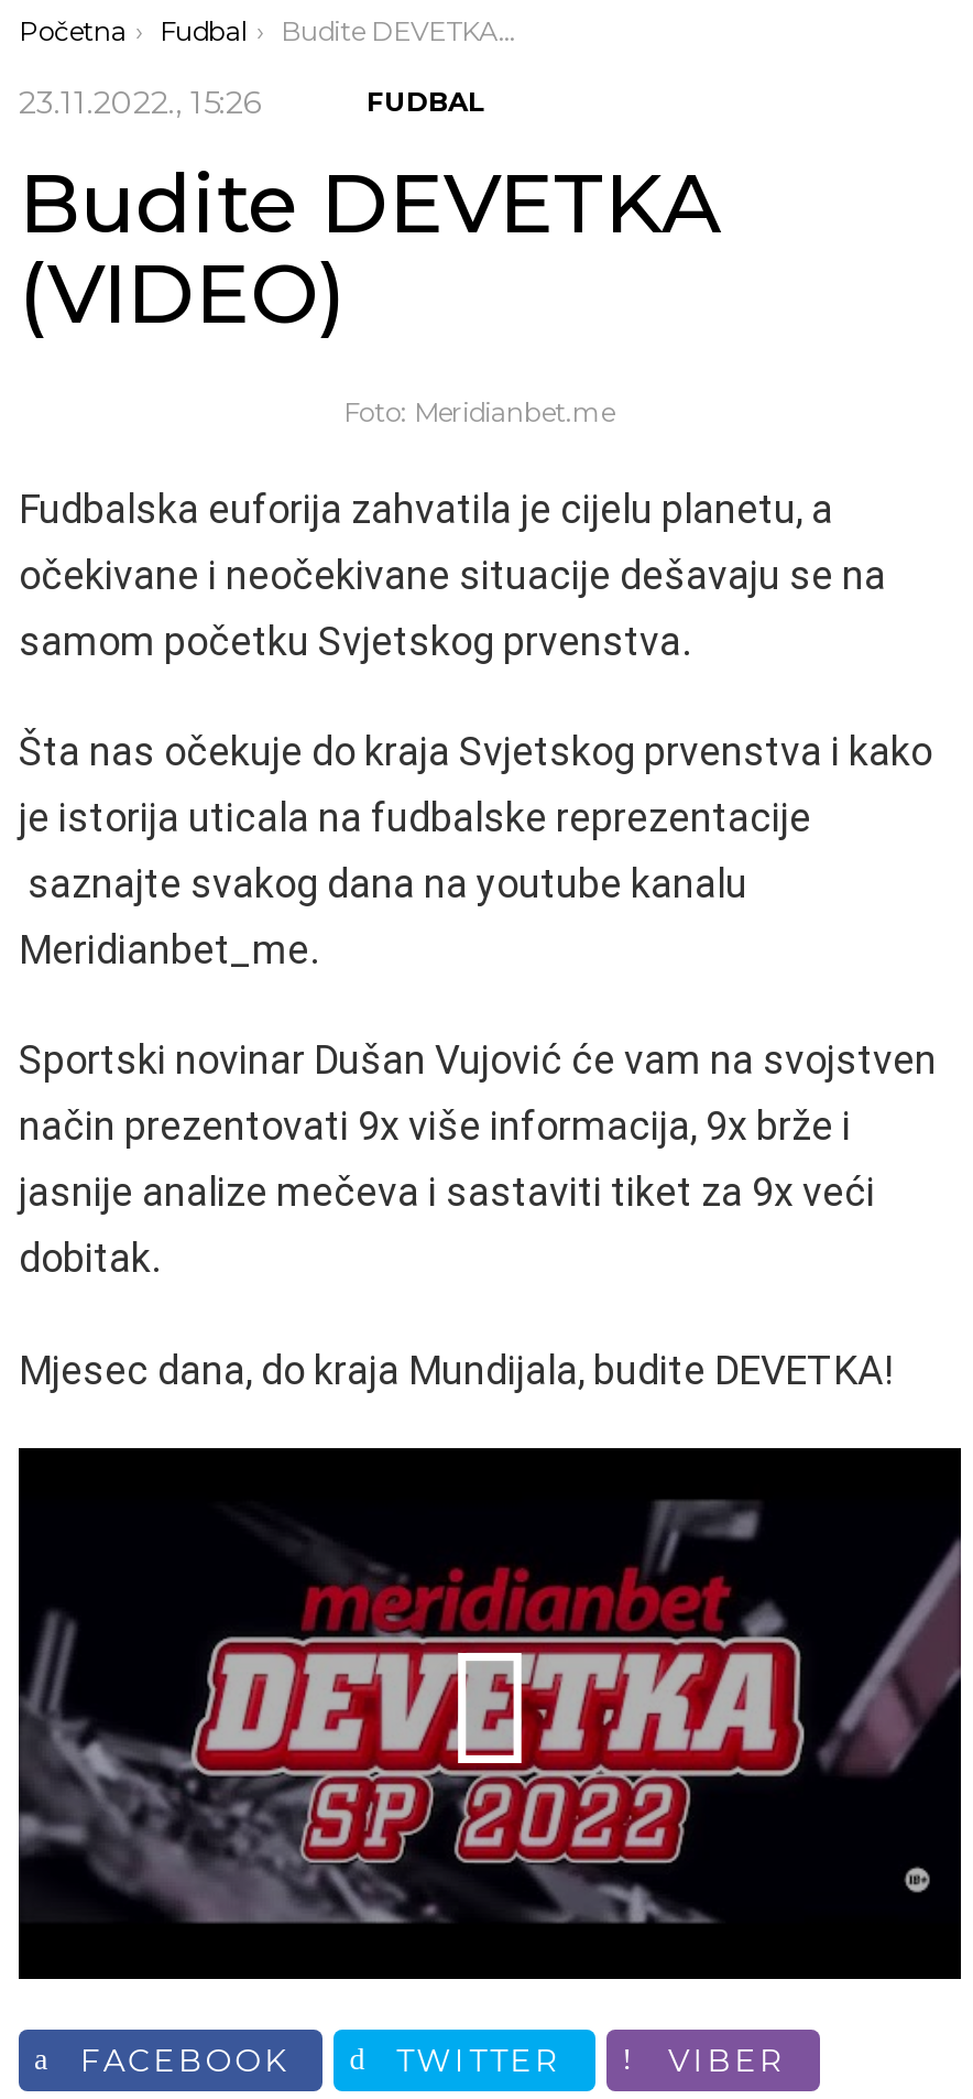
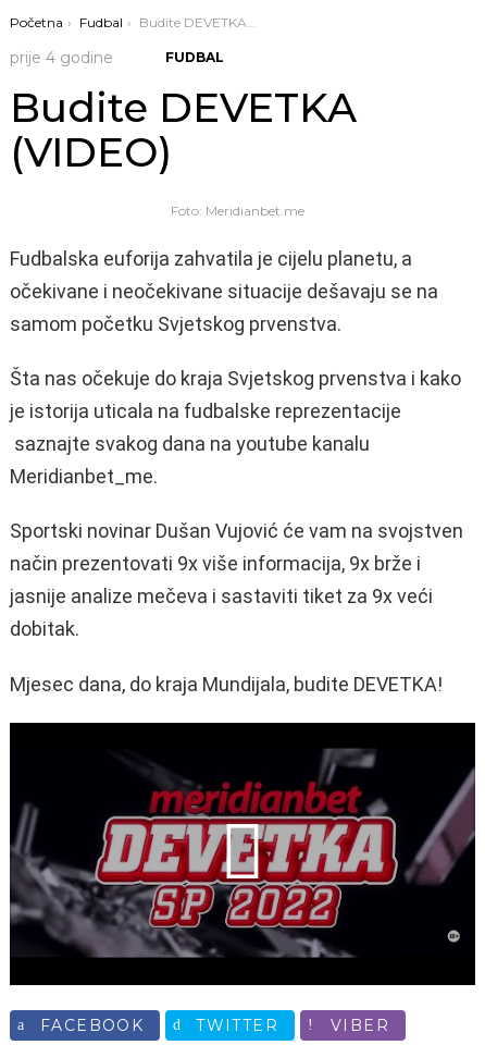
[19,83,261,123] 23.11.2022., 15:26 -> [10,48,113,68] prije 4 godine

